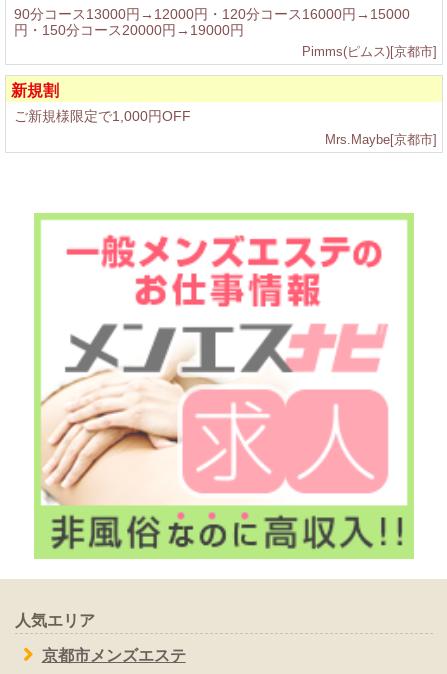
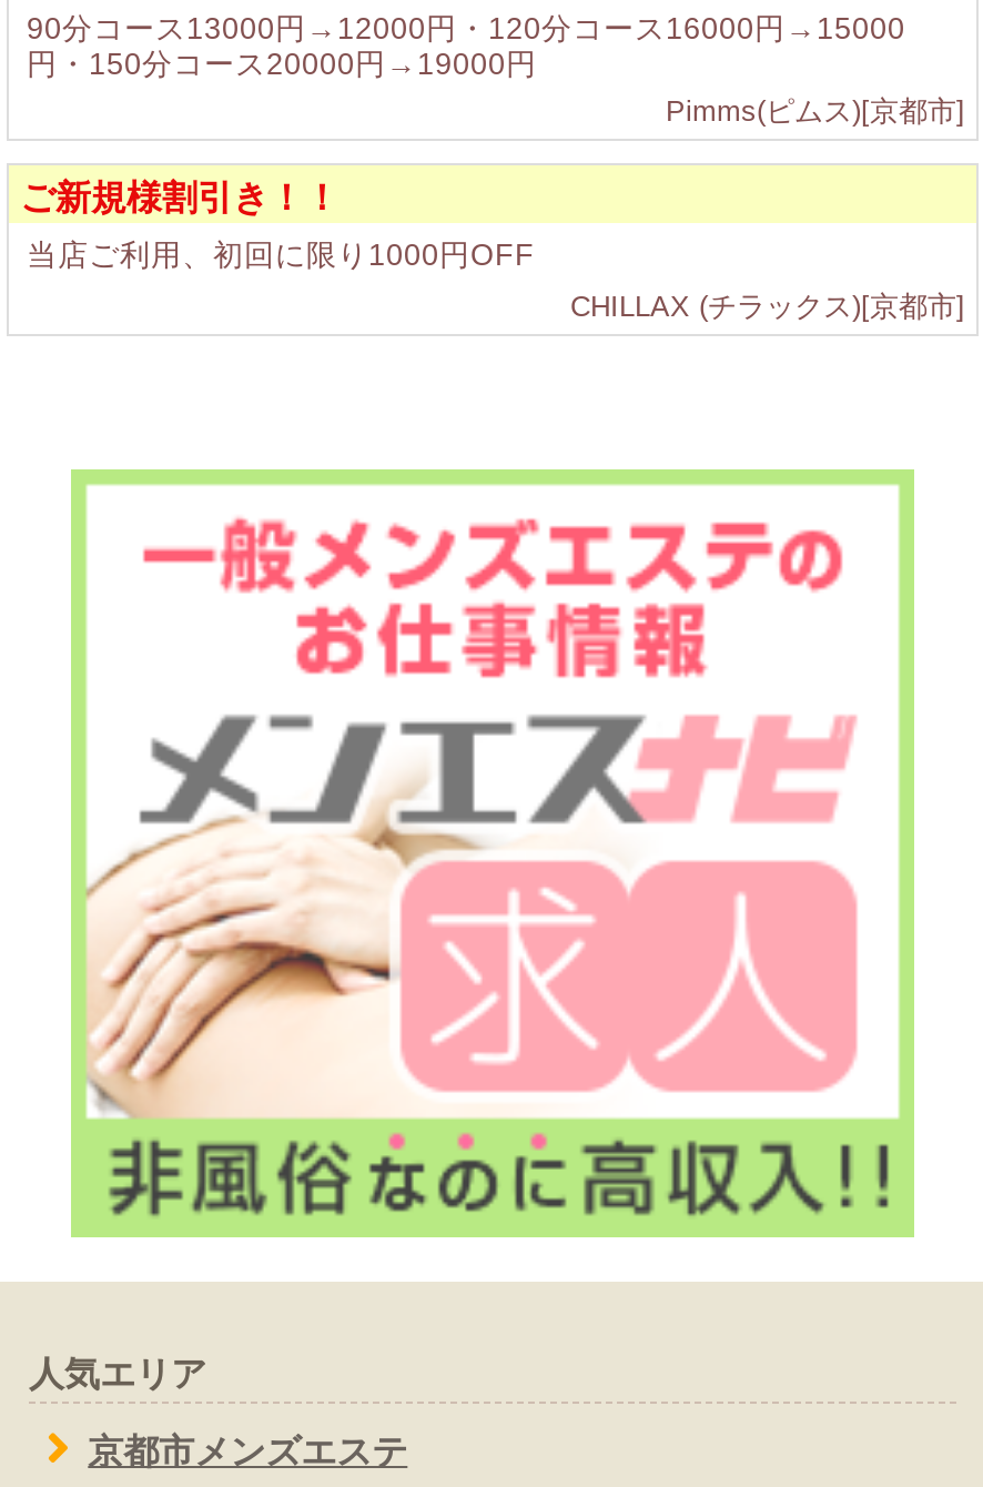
[11,82,59,99] 新規割 -> [20,178,340,216] ご新規様割引き！！
[14,109,191,124] ご新規様限定で1,000円OFF -> [27,238,535,271] 当店ご利用、初回に限り1000円OFF
[325,132,437,147] Mrs.Maybe[京都市] -> [570,289,965,322] CHILLAX (チラックス)[京都市]

